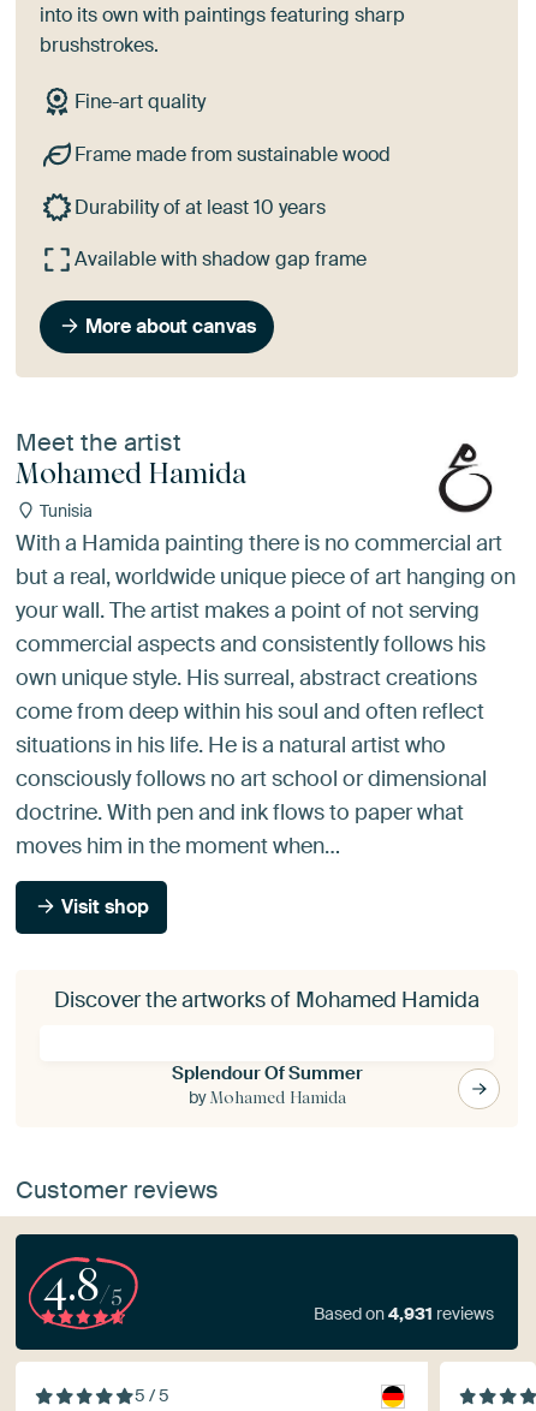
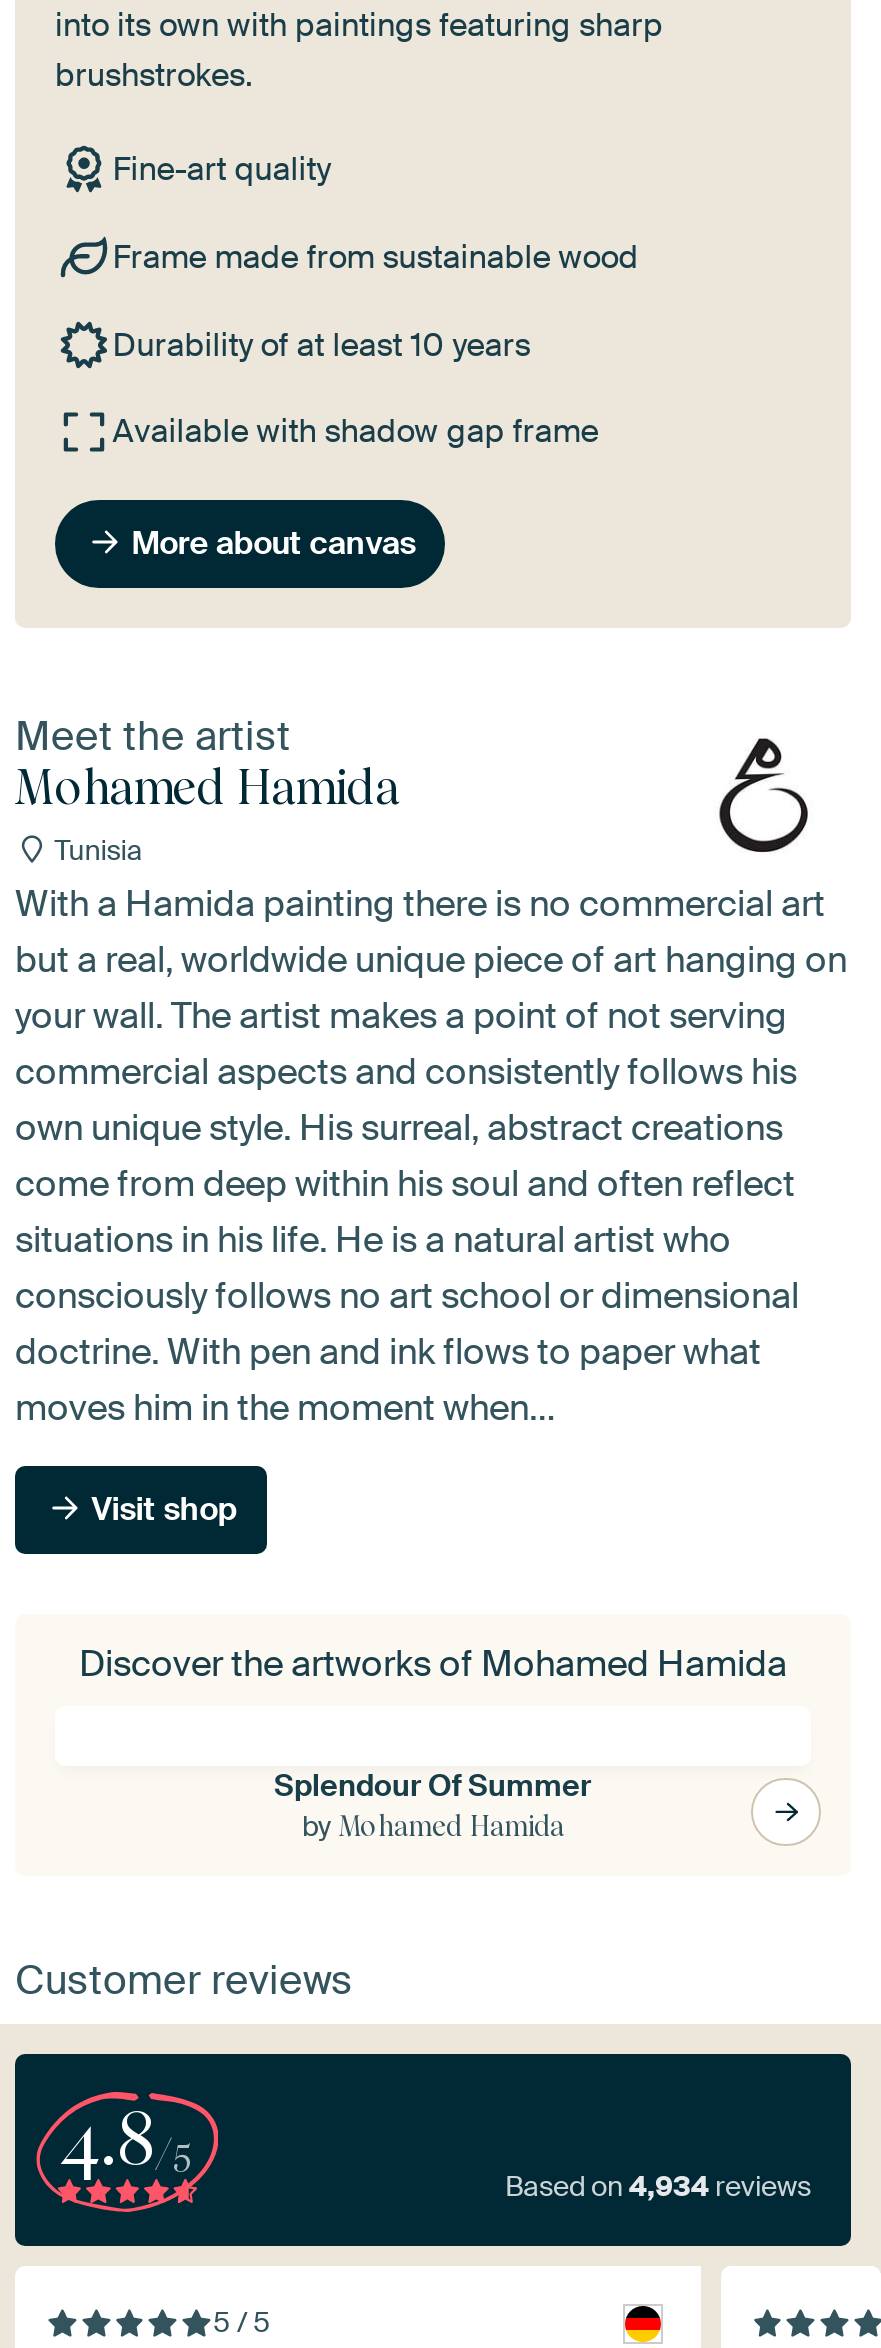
[314,1303,494,1324] Based on 4,931 reviews -> [505,2168,811,2204] Based on 4,934 reviews

